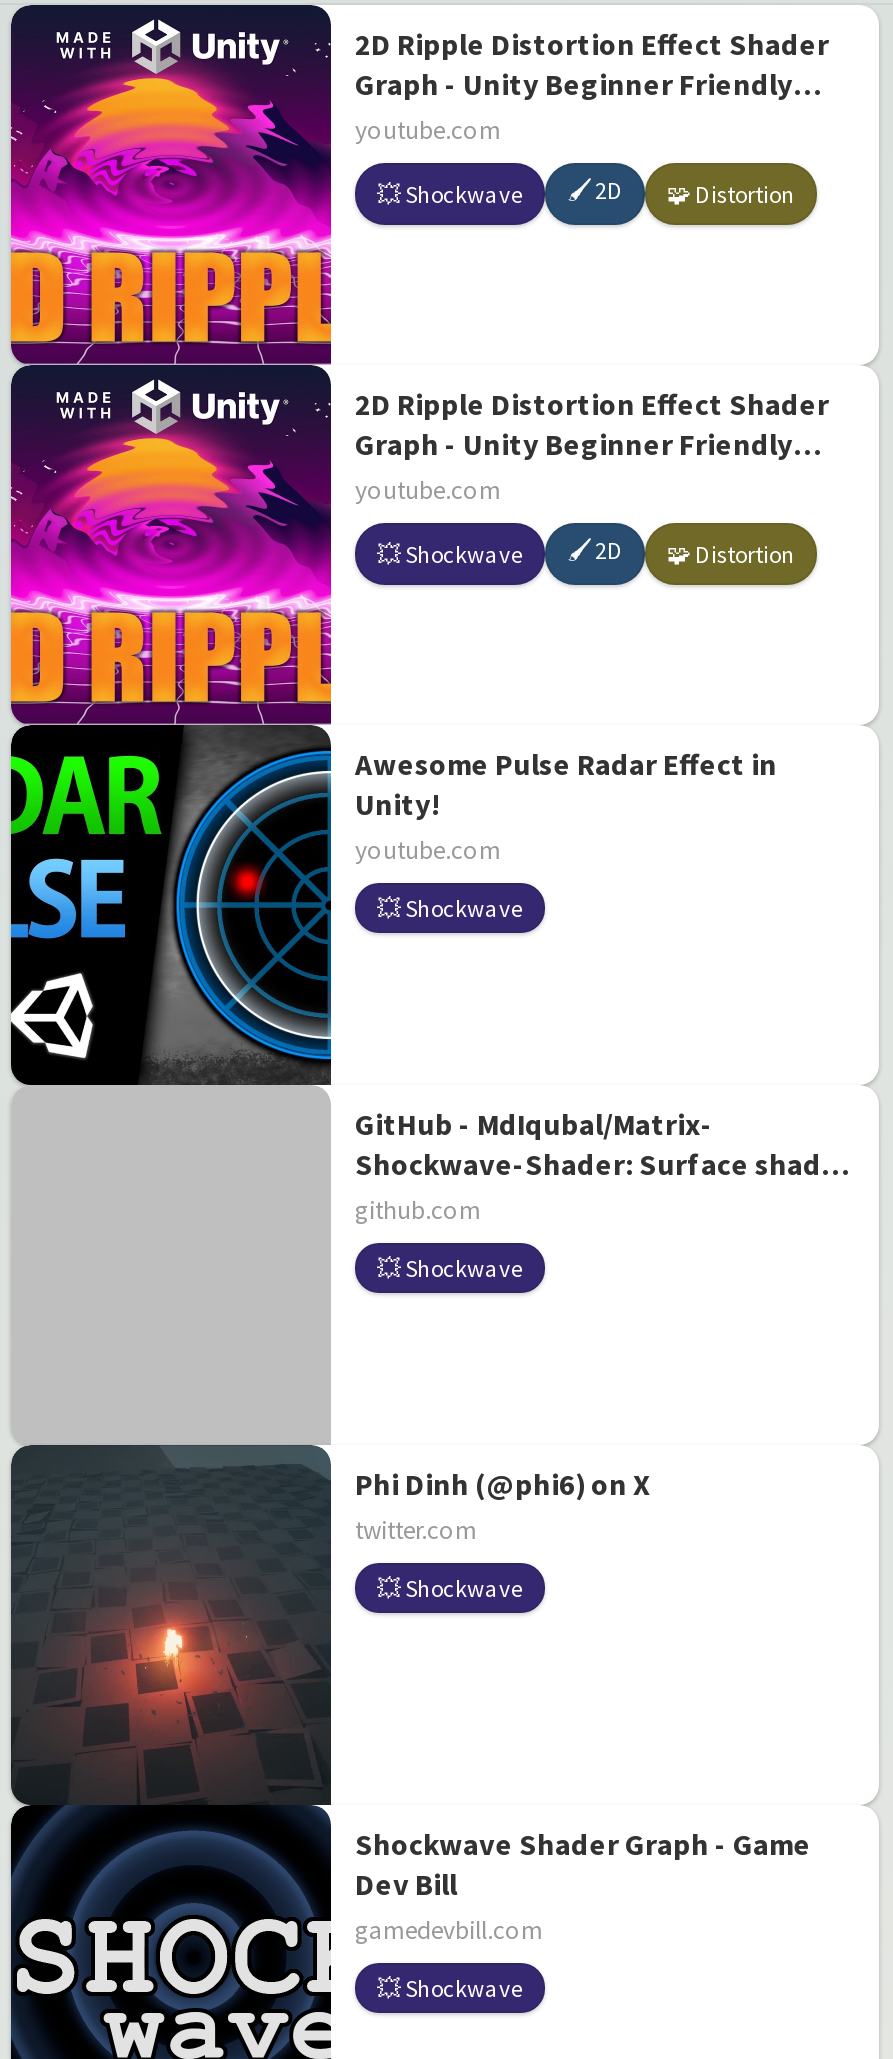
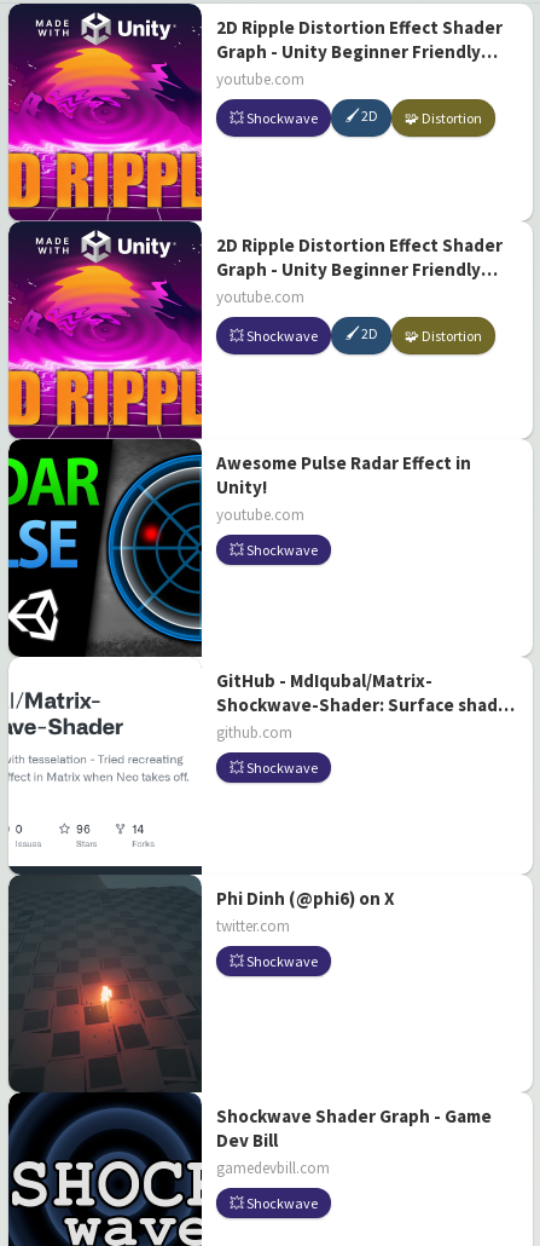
none -> [7,658,202,875] [image]

